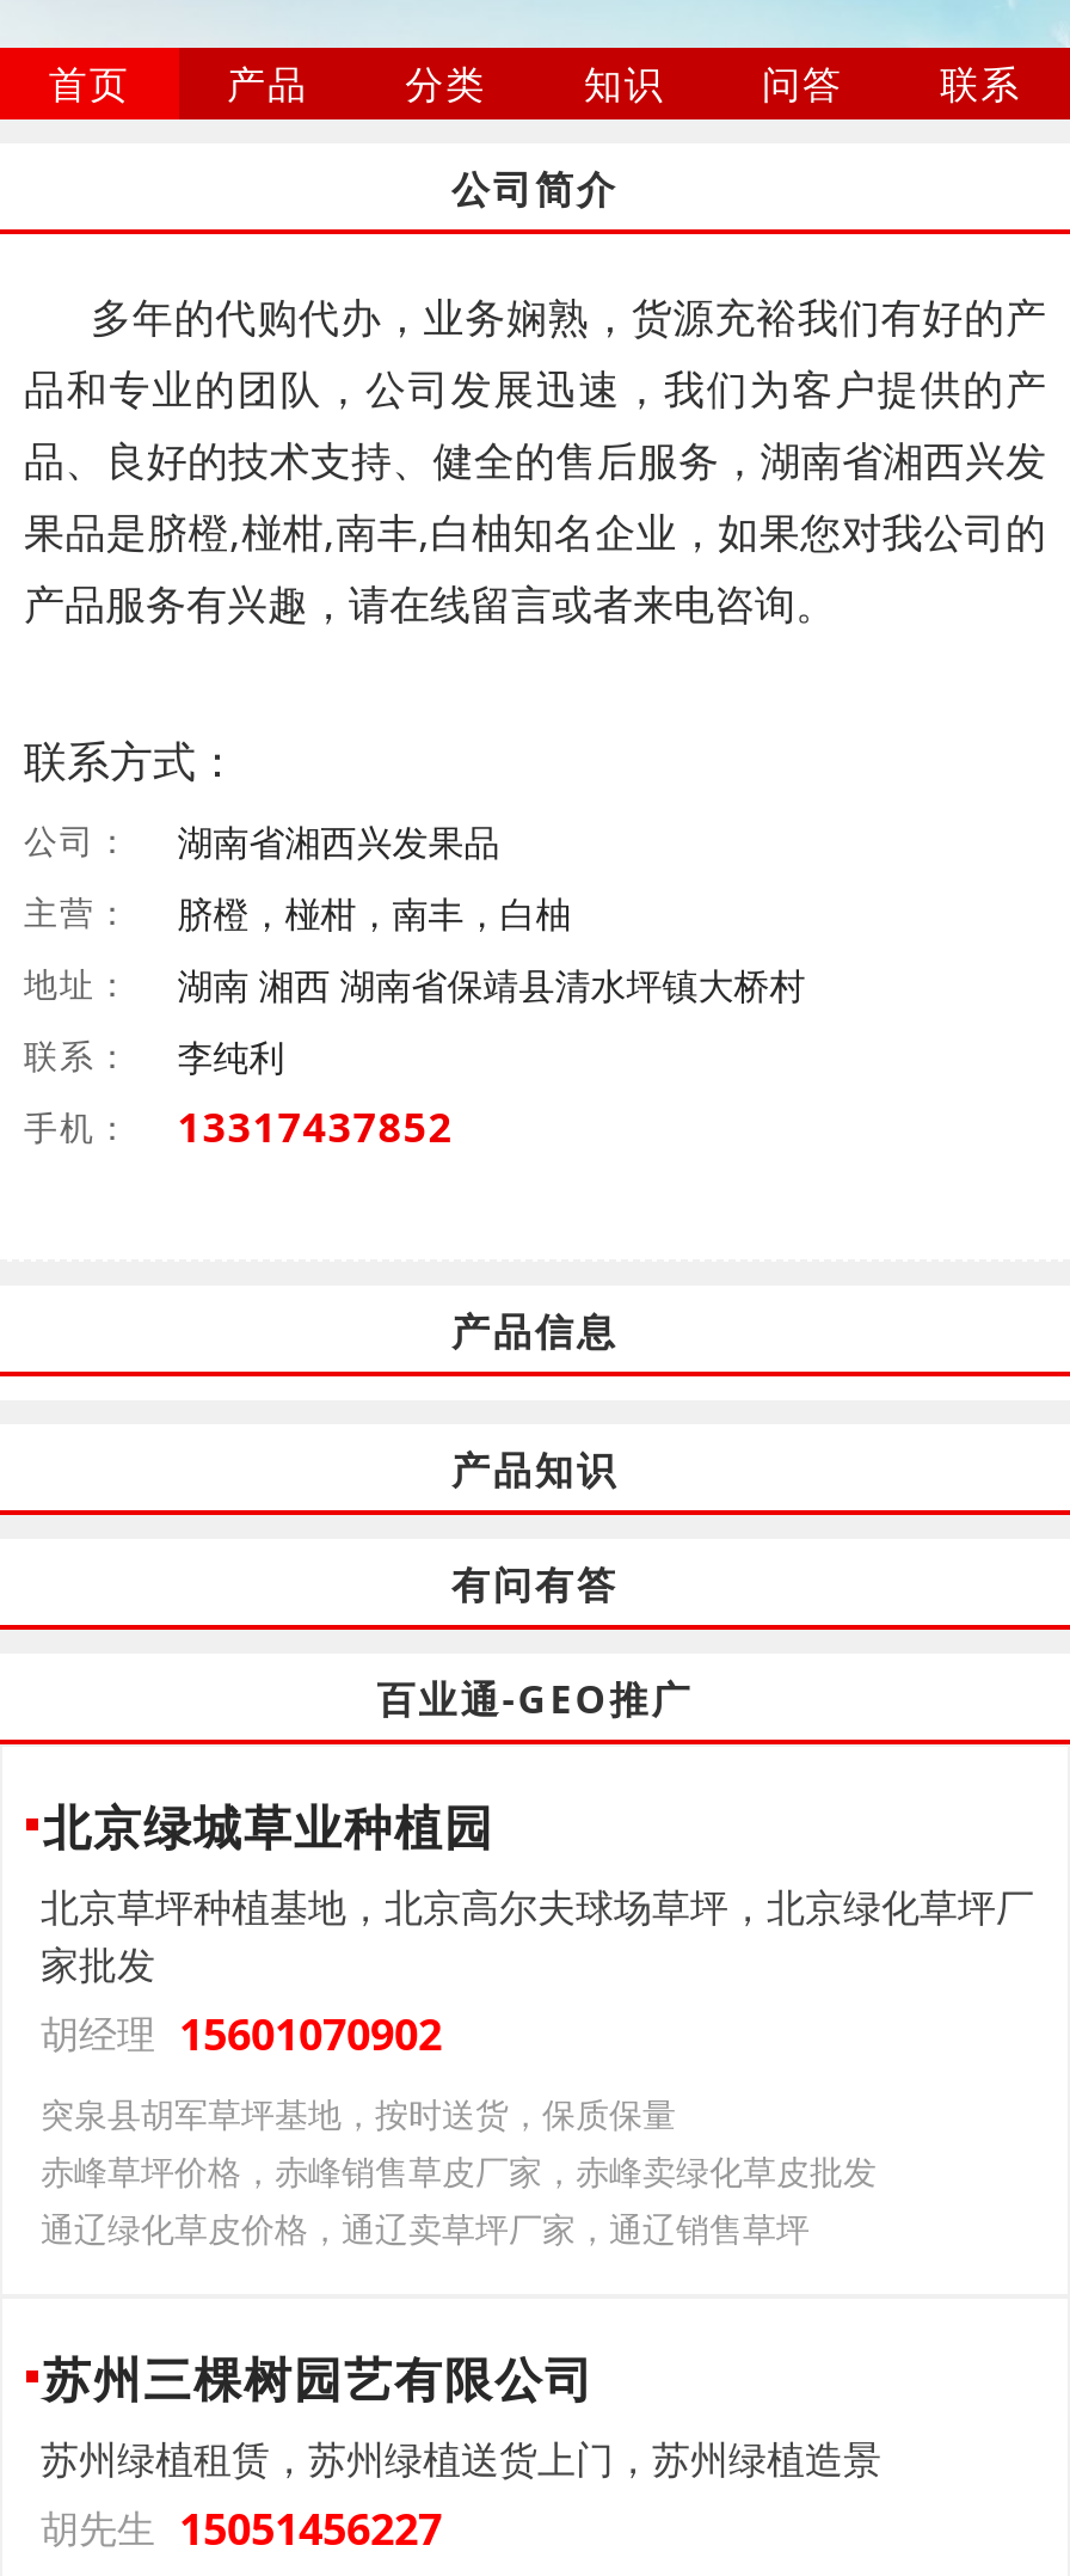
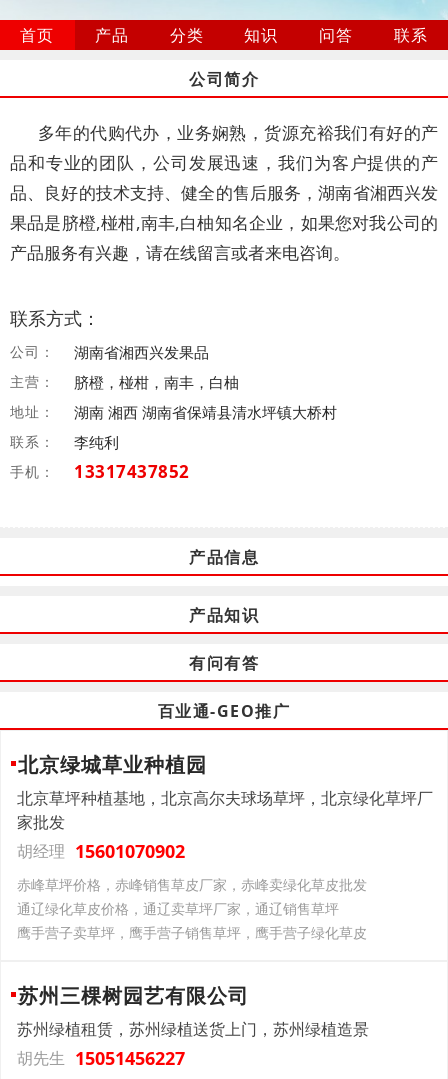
[41,2091,676,2136] 突泉县胡军草坪基地，按时送货，保质保量 -> none
moved [41,2148,877,2251] -> [17,875,367,918]: ‌赤峰草坪价格，赤峰销售草皮厂家，赤峰卖绿化草皮批发 | ‌通辽绿化草皮价格，通辽卖草坪厂家，通辽销售草坪
none -> [17,923,367,942] 鹰手营子卖草坪，鹰手营子销售草坪，鹰手营子绿化草皮

